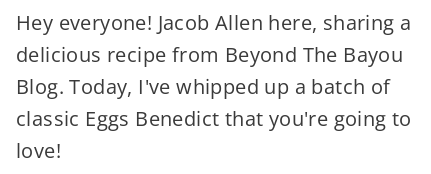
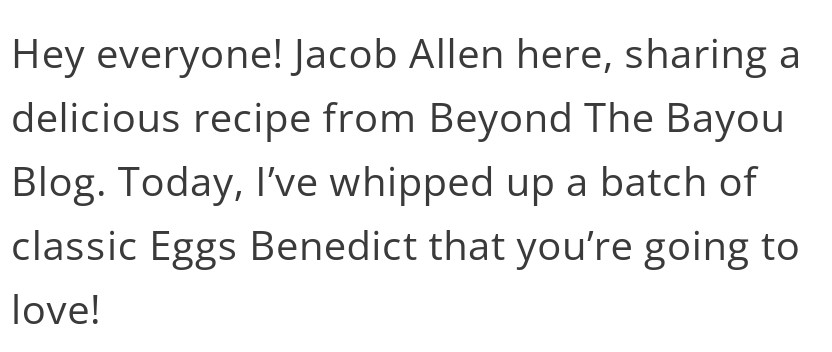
[16,73,391,100] Blog. Today, I've whipped up a batch of -> [11,155,758,209] Blog. Today, I’ve whipped up a batch of
[16,105,412,132] classic Eggs Benedict that you're going to -> [11,219,801,273] classic Eggs Benedict that you’re going to

